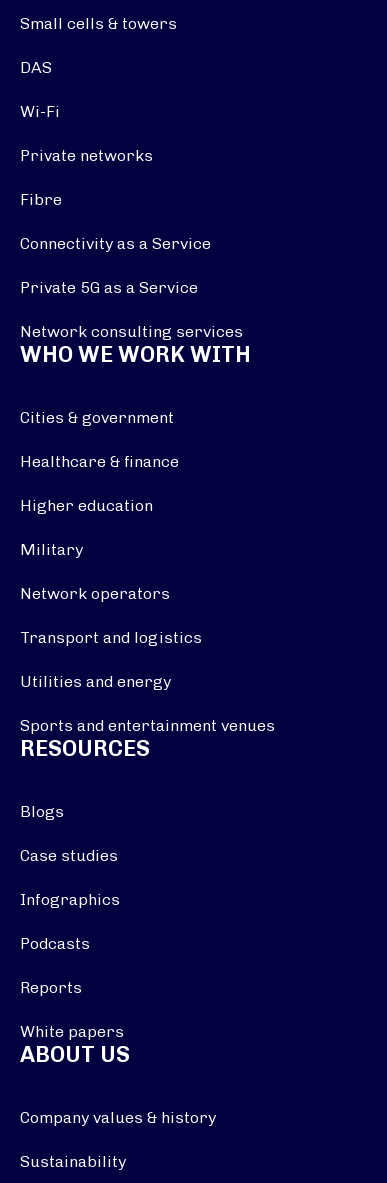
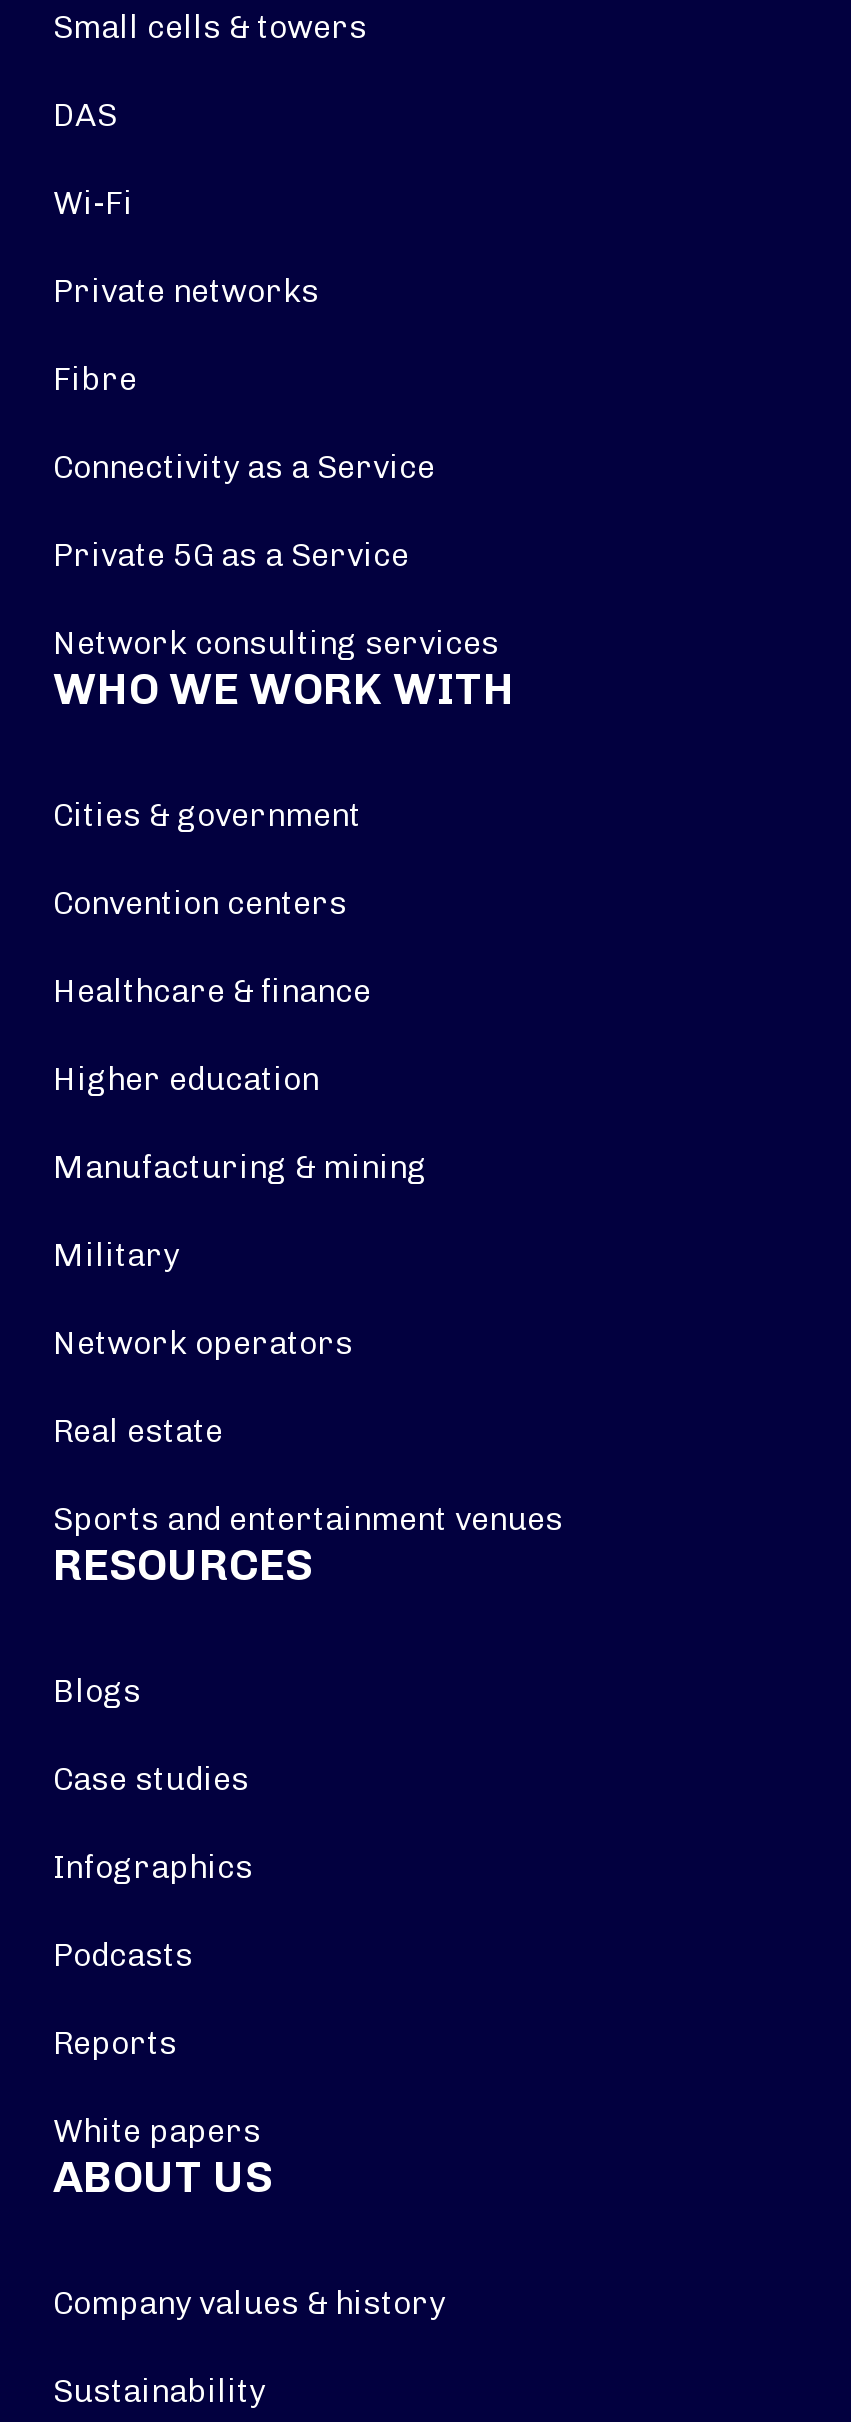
none -> [53,884,347,922] Convention centers
none -> [53,1148,427,1186] Manufacturing & mining
moved [20,540,170,603] -> [53,1236,353,1362]: Military | Network operators
[20,628,202,691] Transport and logistics | Utilities and energy -> [53,1412,223,1450] Real estate

